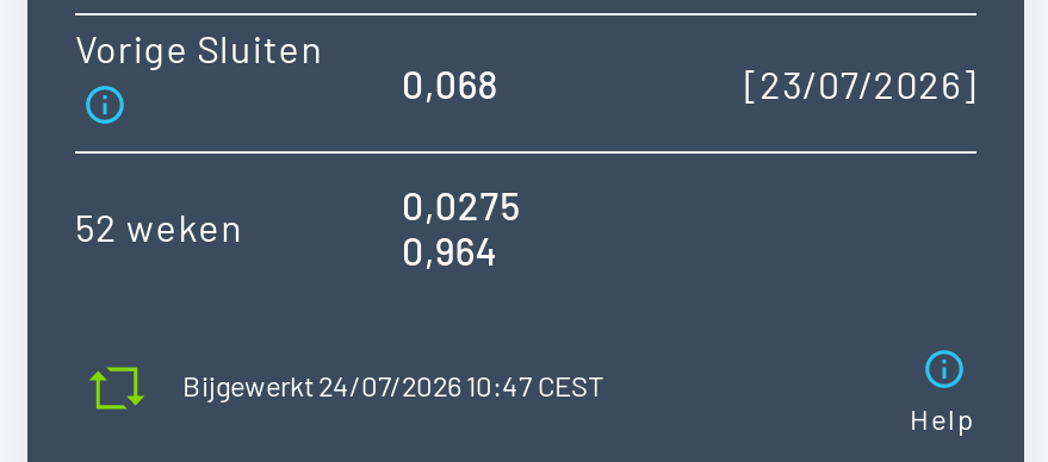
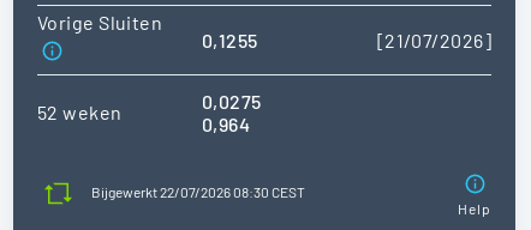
[402,60,498,105] 0,068 -> [202,29,258,51] 0,1255
[744,60,976,105] [23/07/2026] -> [377,29,491,51] [21/07/2026]
[182,367,604,401] Bijgewerkt 24/07/2026 10:47 CEST -> [91,183,305,200] Bijgewerkt 22/07/2026 08:30 CEST

